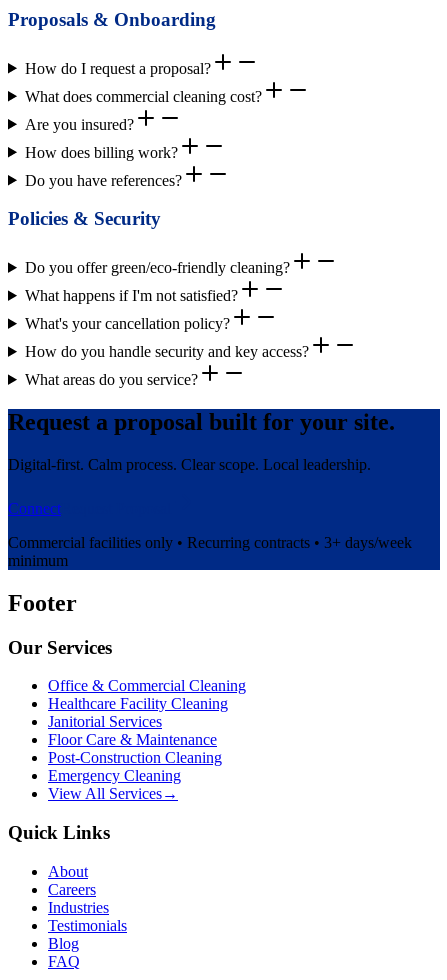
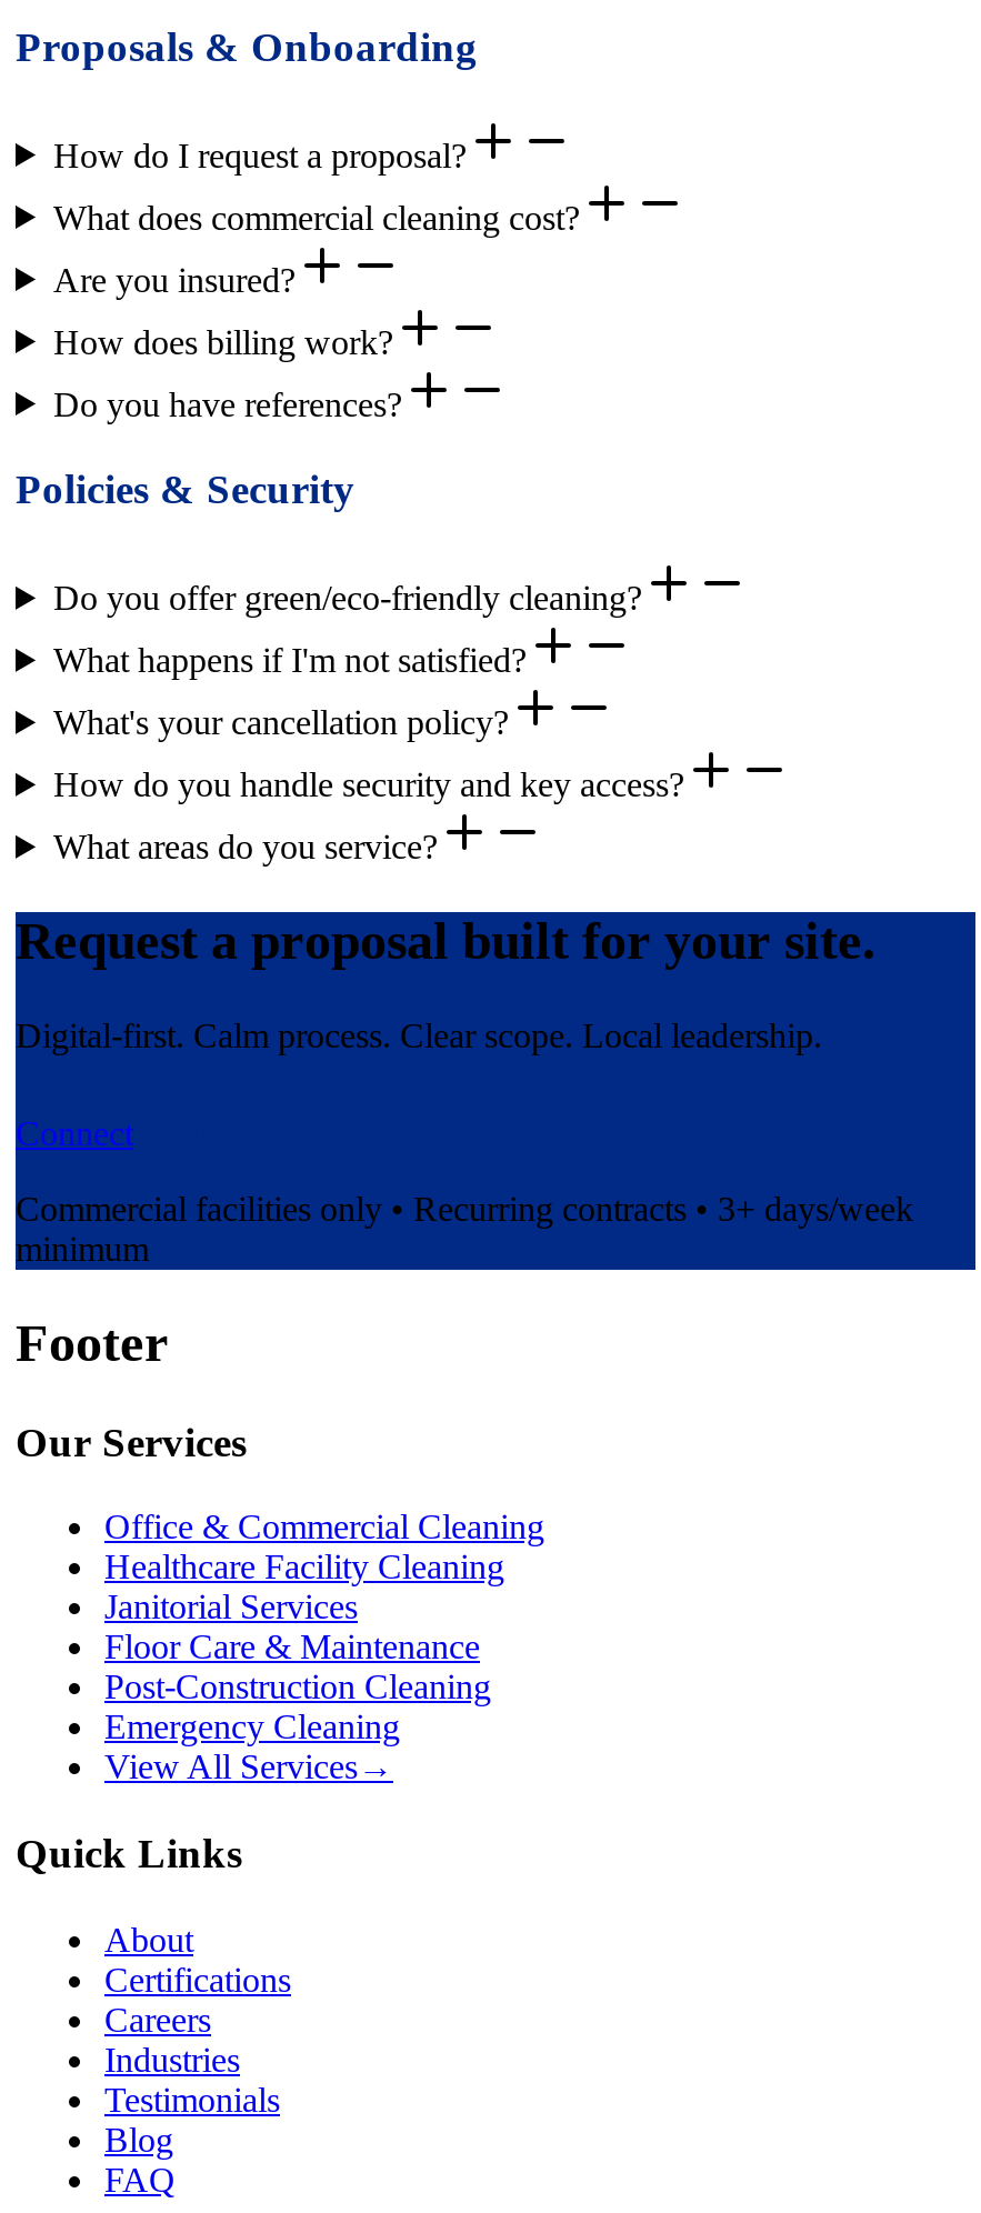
none -> [104,1960,291,1998] Certifications

